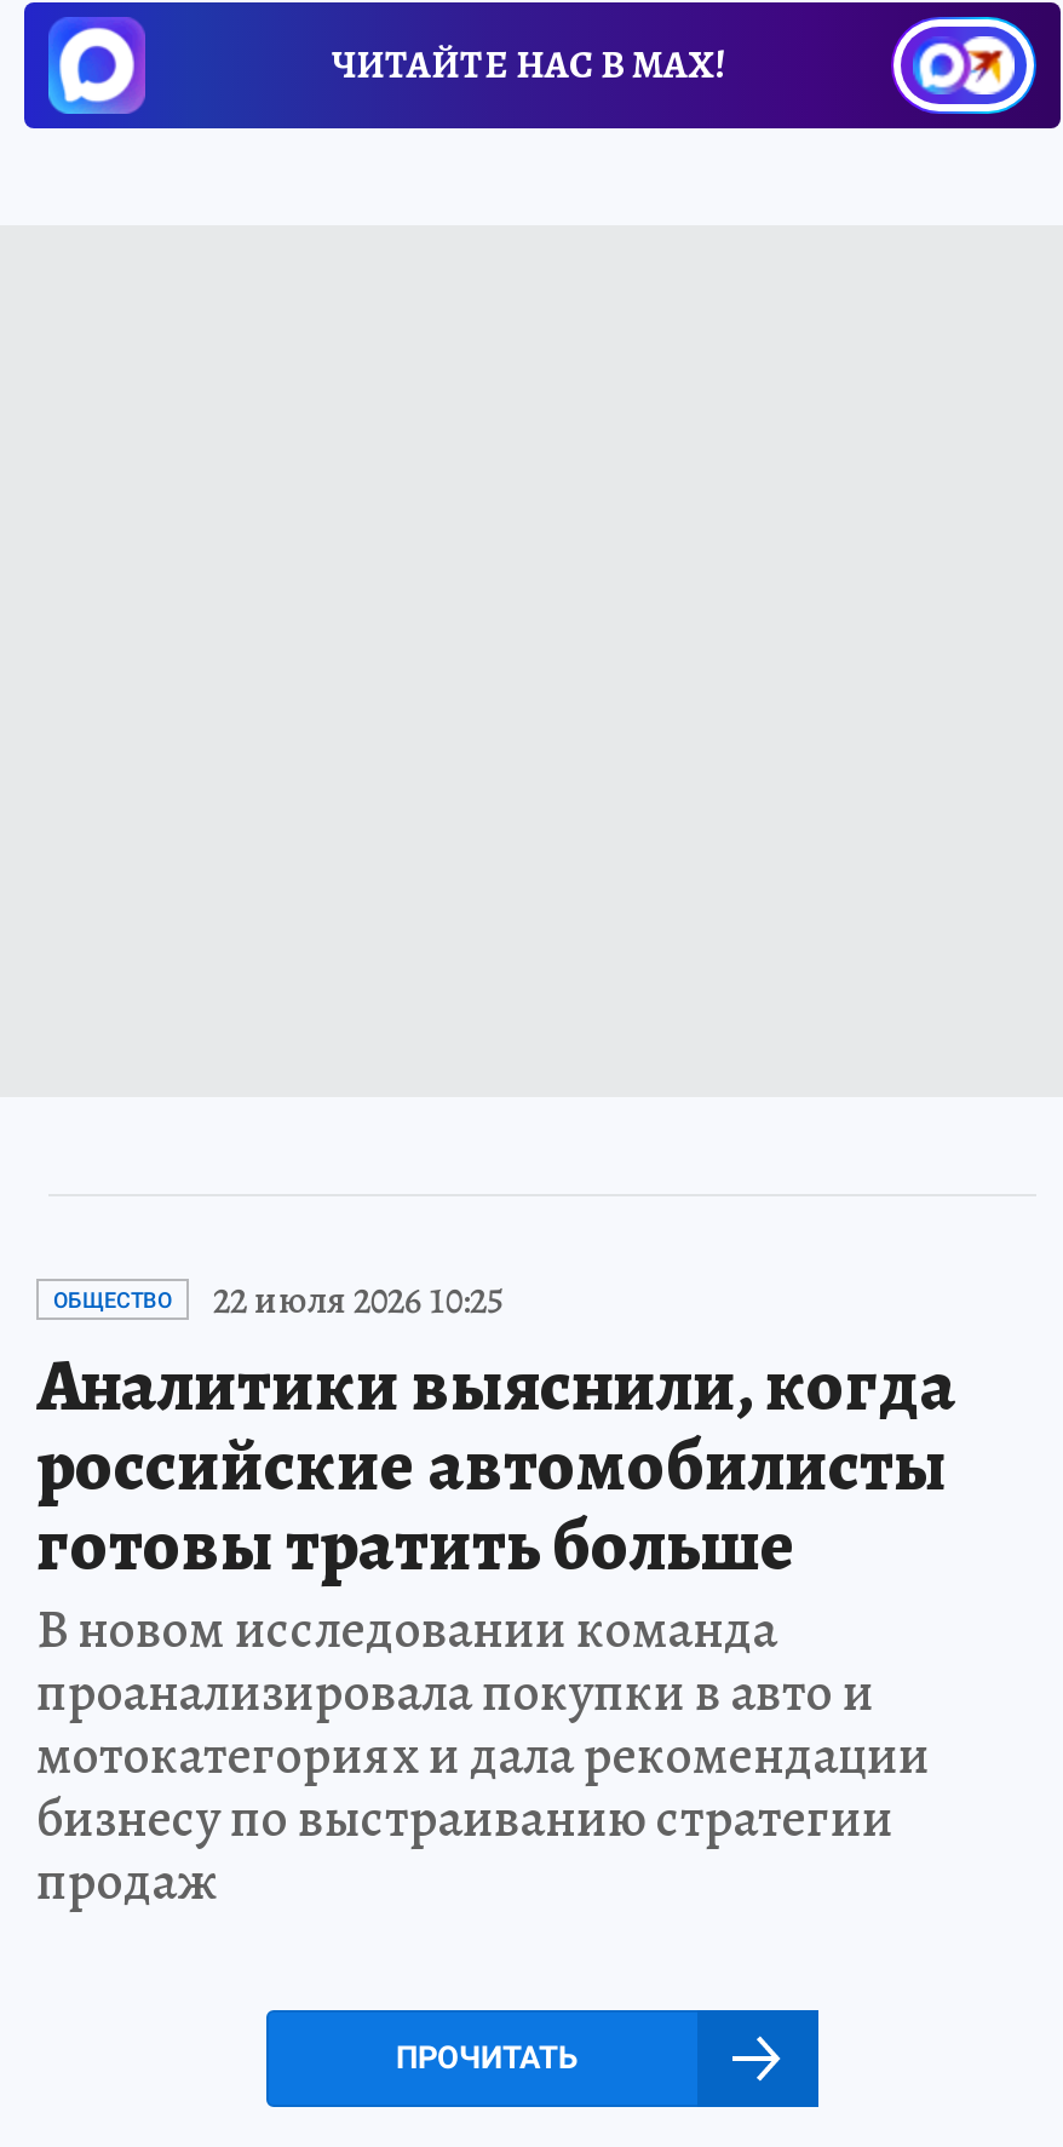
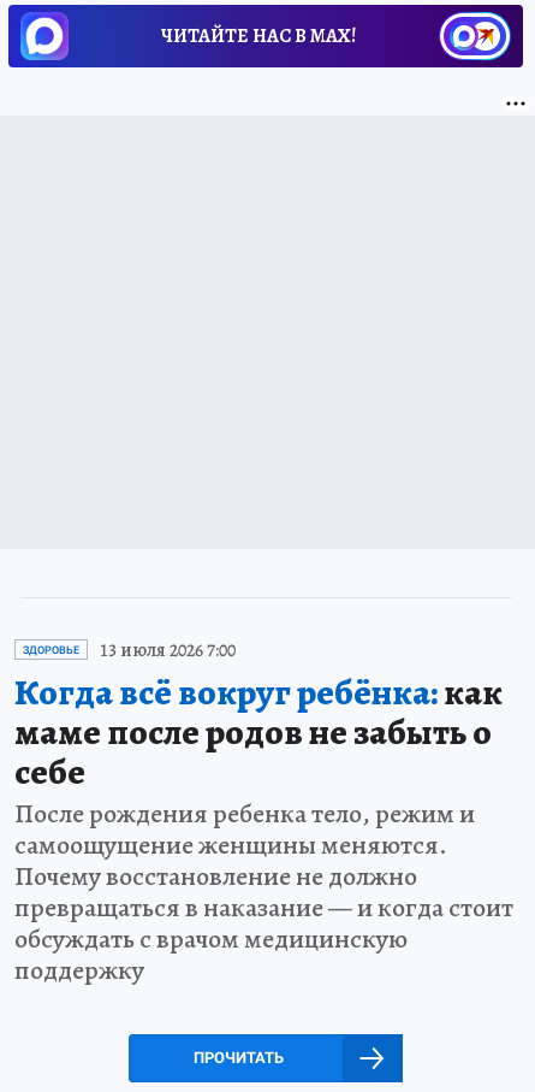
[36,1273,956,1917] ОБЩЕСТВО | 22 июля 2026 10:25 | Аналитики выяснили, когда | российские автомобилисты | готовы тратить больше | В новом исследовании команда | проанализировала покупки в авто и | мотокатегориях и дала рекомендации | бизнесу по выстраиванию стратегии | продаж -> [14,637,513,988] ЗДОРОВЬЕ | 13 июля 2026 7:00 | Когда всё вокруг ребёнка:как | маме после родов не забыть о | себе | После рождения ребенка тело, режим и | самоощущение женщины меняются. | Почему восстановление не должно | превращаться в наказание — и когда стоит | обсуждать с врачом медицинскую | поддержку

